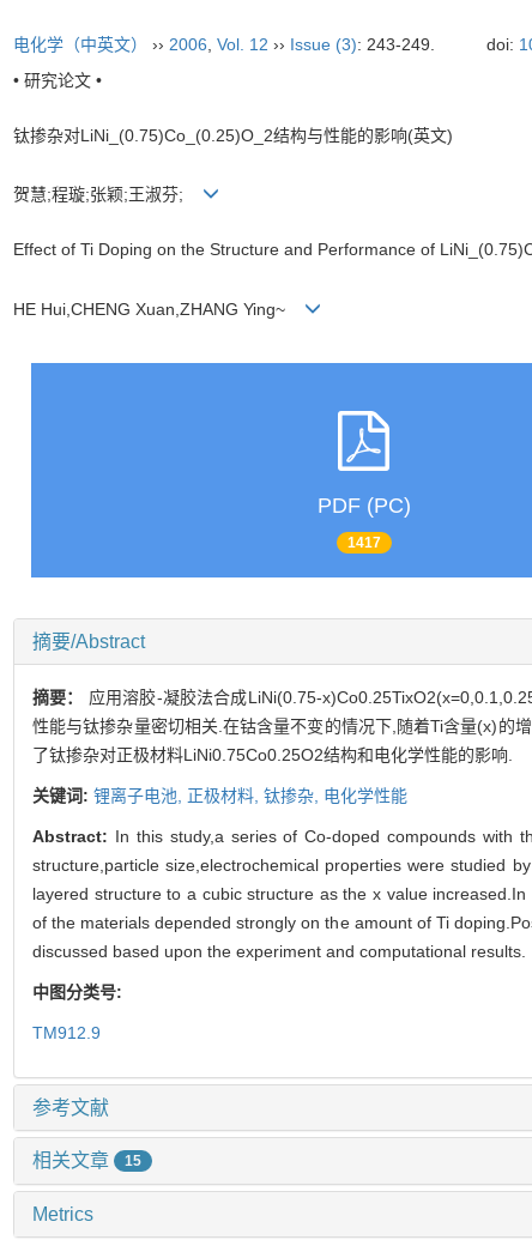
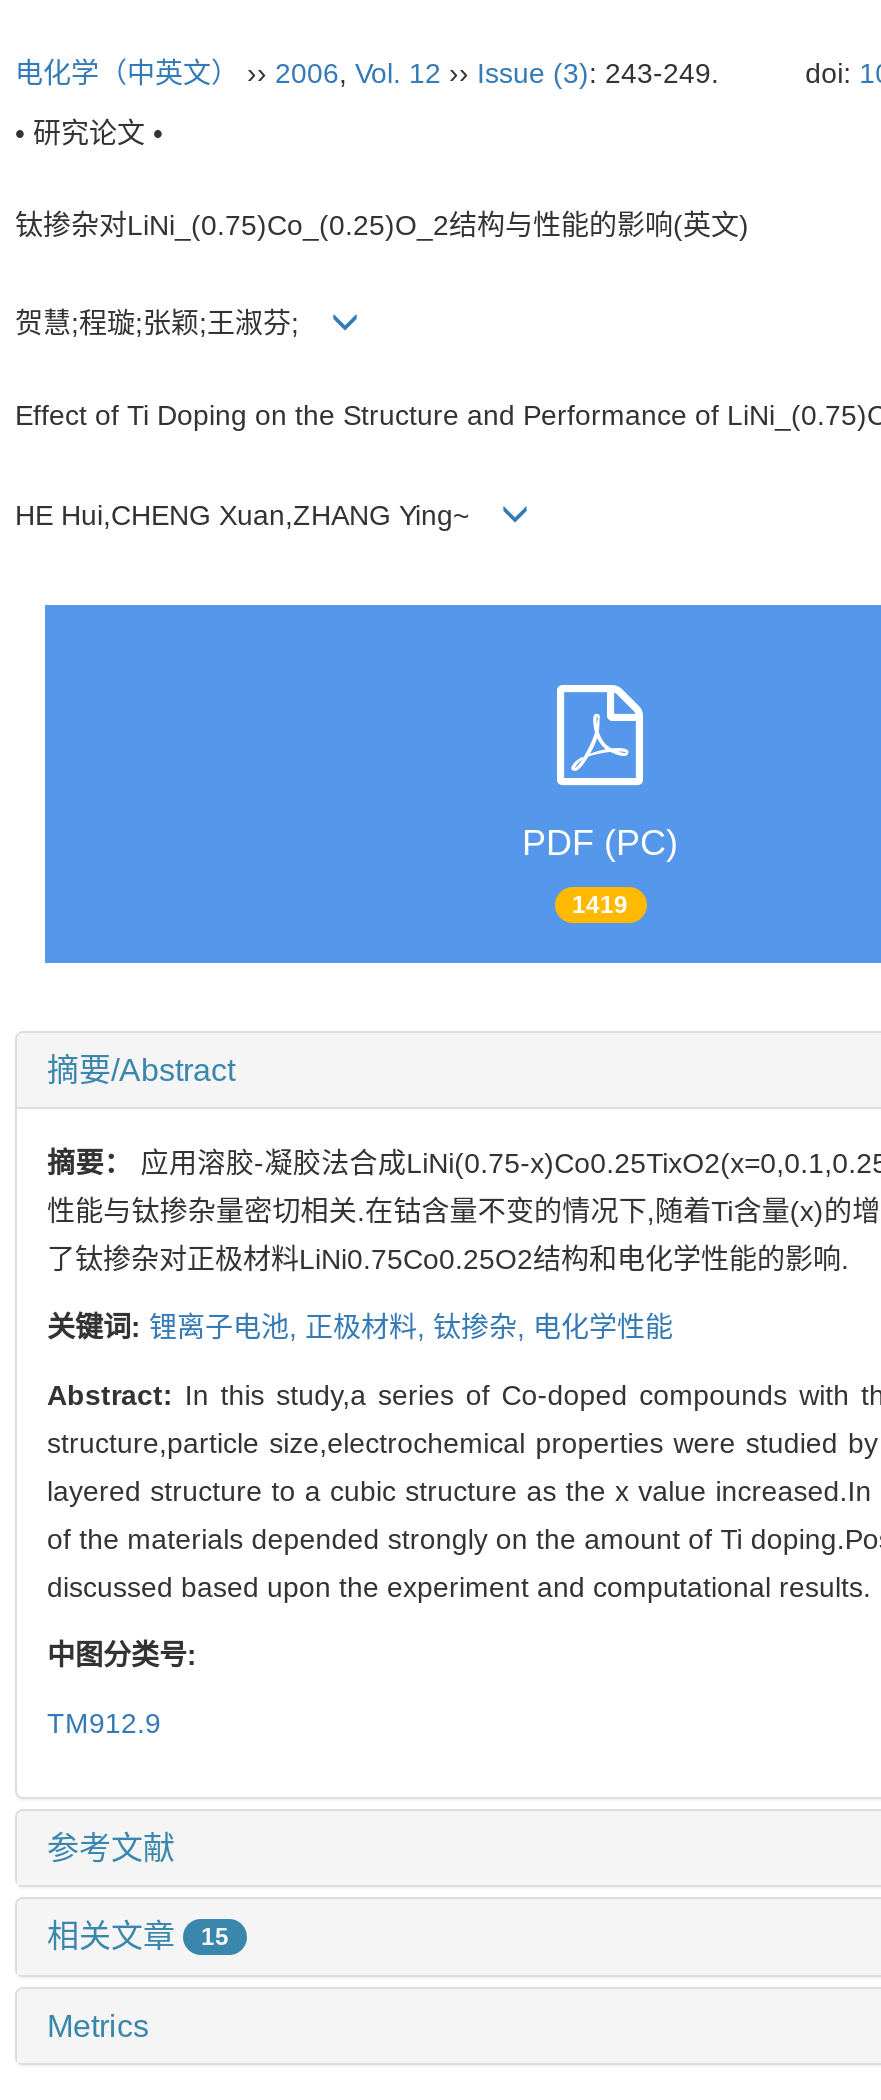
[347,535,380,551] 1417 -> [572,891,628,919] 1419

